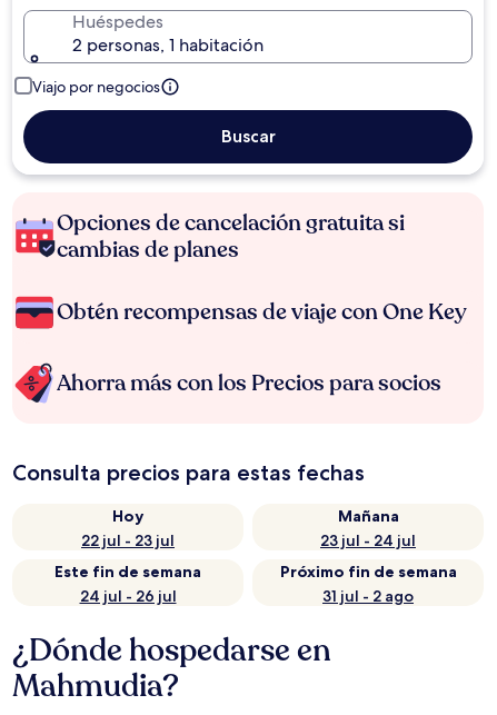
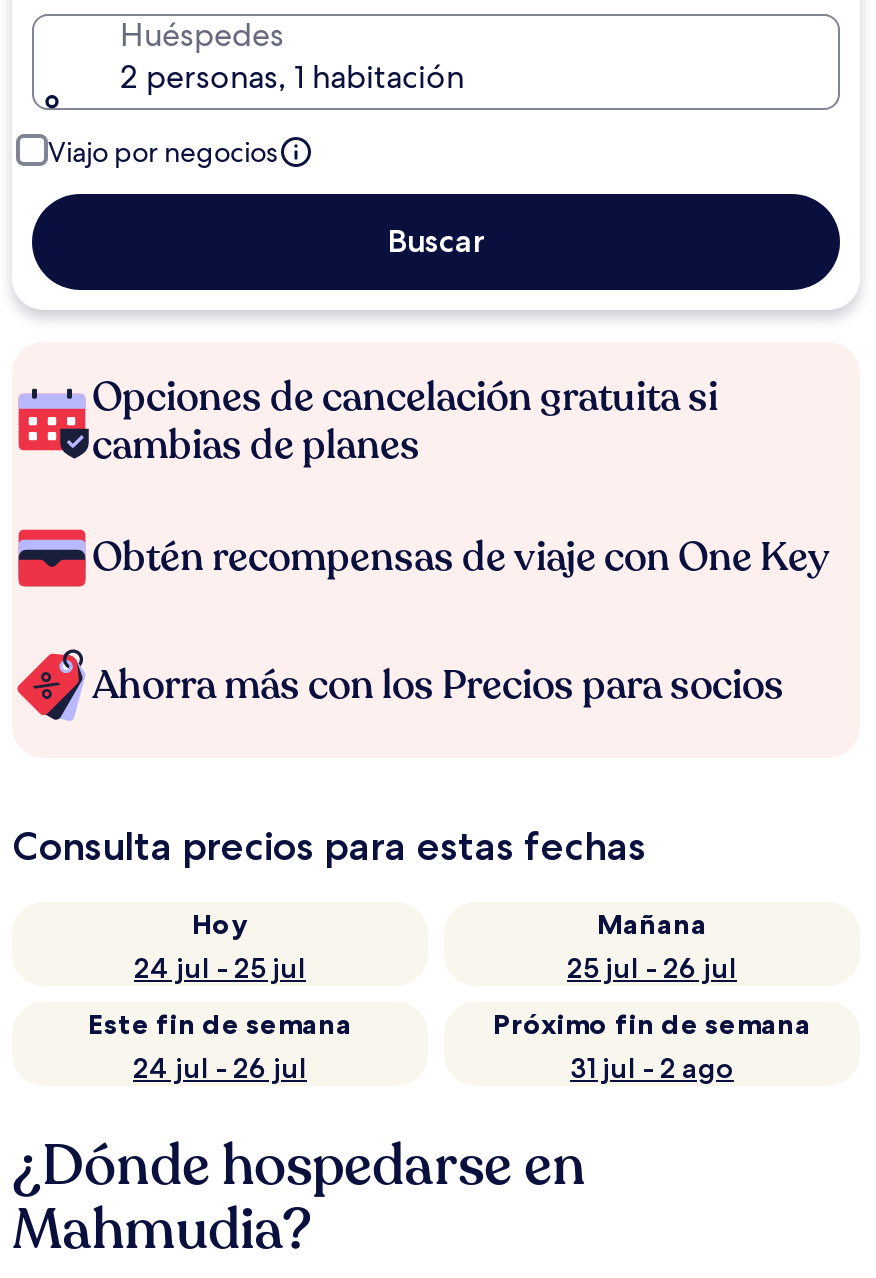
[81,530,175,550] 22 jul - 23 jul -> [134,950,306,986] 24 jul - 25 jul
[320,530,416,550] 23 jul - 24 jul -> [567,950,737,986] 25 jul - 26 jul

